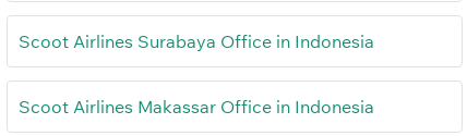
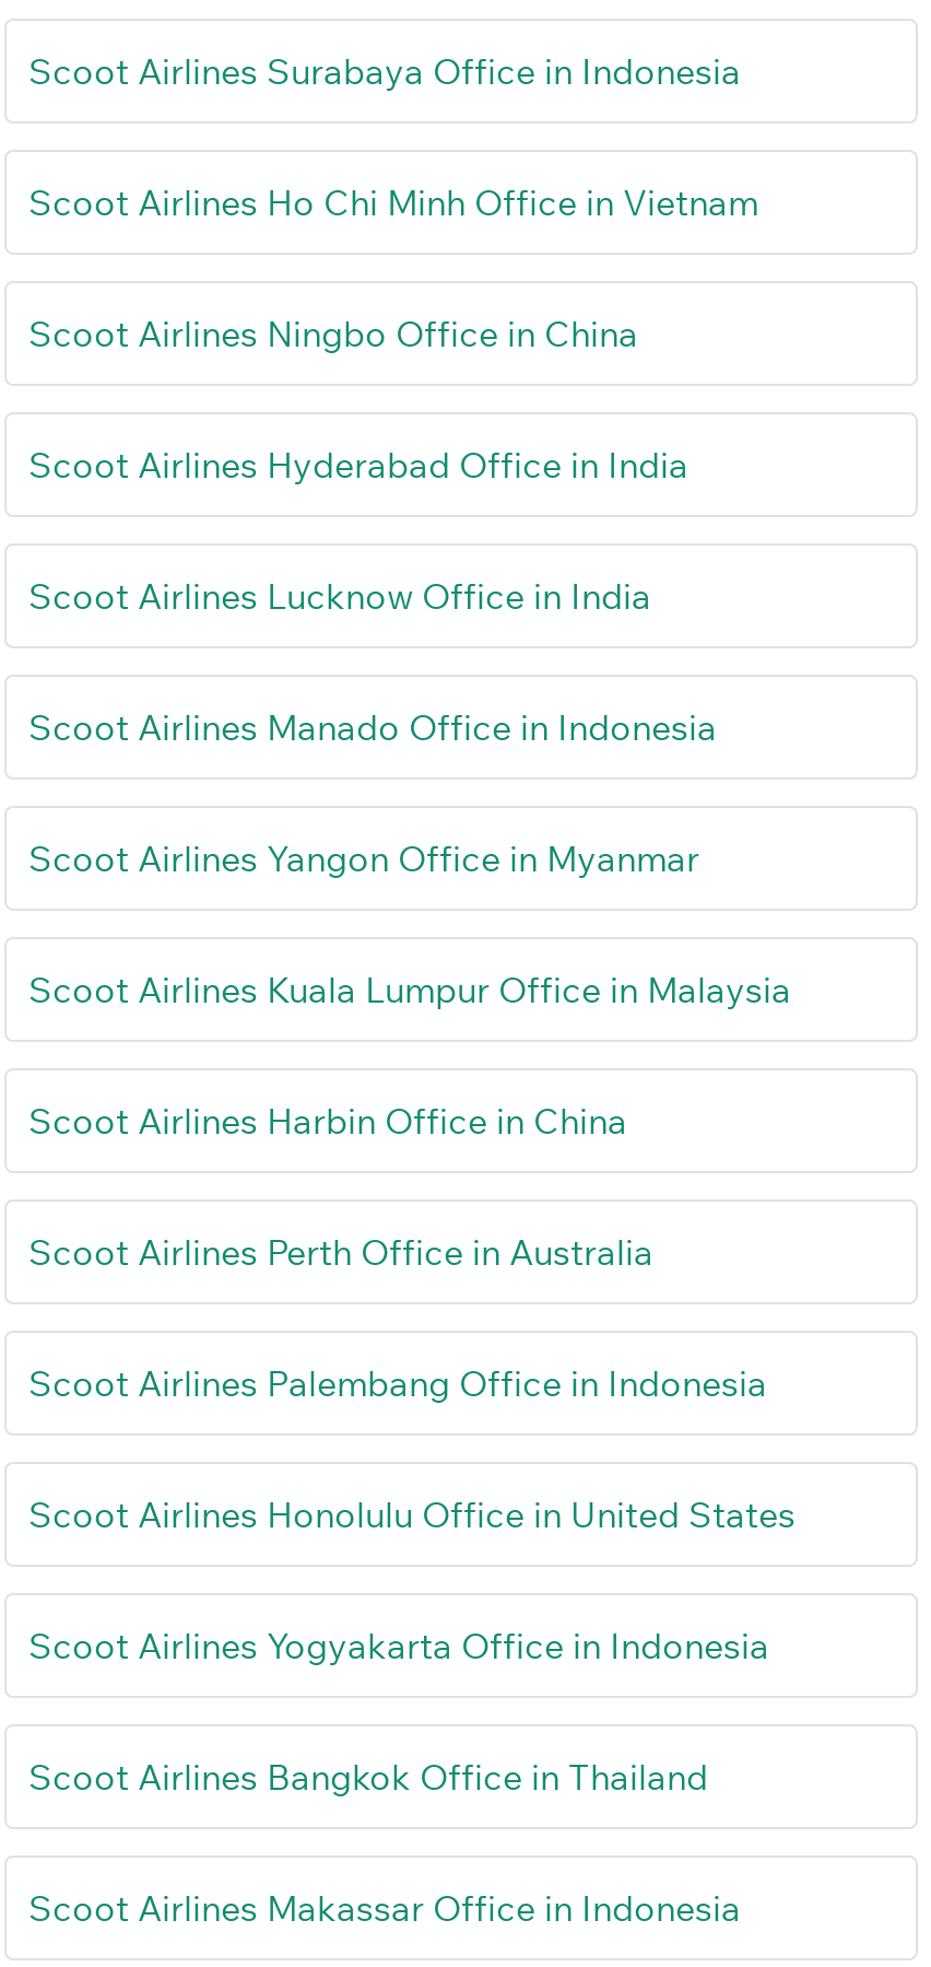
none -> [28,181,796,1799] Scoot Airlines Ho Chi Minh Office in Vietnam | Scoot Airlines Ningbo Office in China | Scoot Airlines Hyderabad Office in India | Scoot Airlines Lucknow Office in India | Scoot Airlines Manado Office in Indonesia | Scoot Airlines Yangon Office in Myanmar | Scoot Airlines Kuala Lumpur Office in Malaysia | Scoot Airlines Harbin Office in China | Scoot Airlines Perth Office in Australia | Scoot Airlines Palembang Office in Indonesia | Scoot Airlines Honolulu Office in United States | Scoot Airlines Yogyakarta Office in Indonesia | Scoot Airlines Bangkok Office in Thailand

